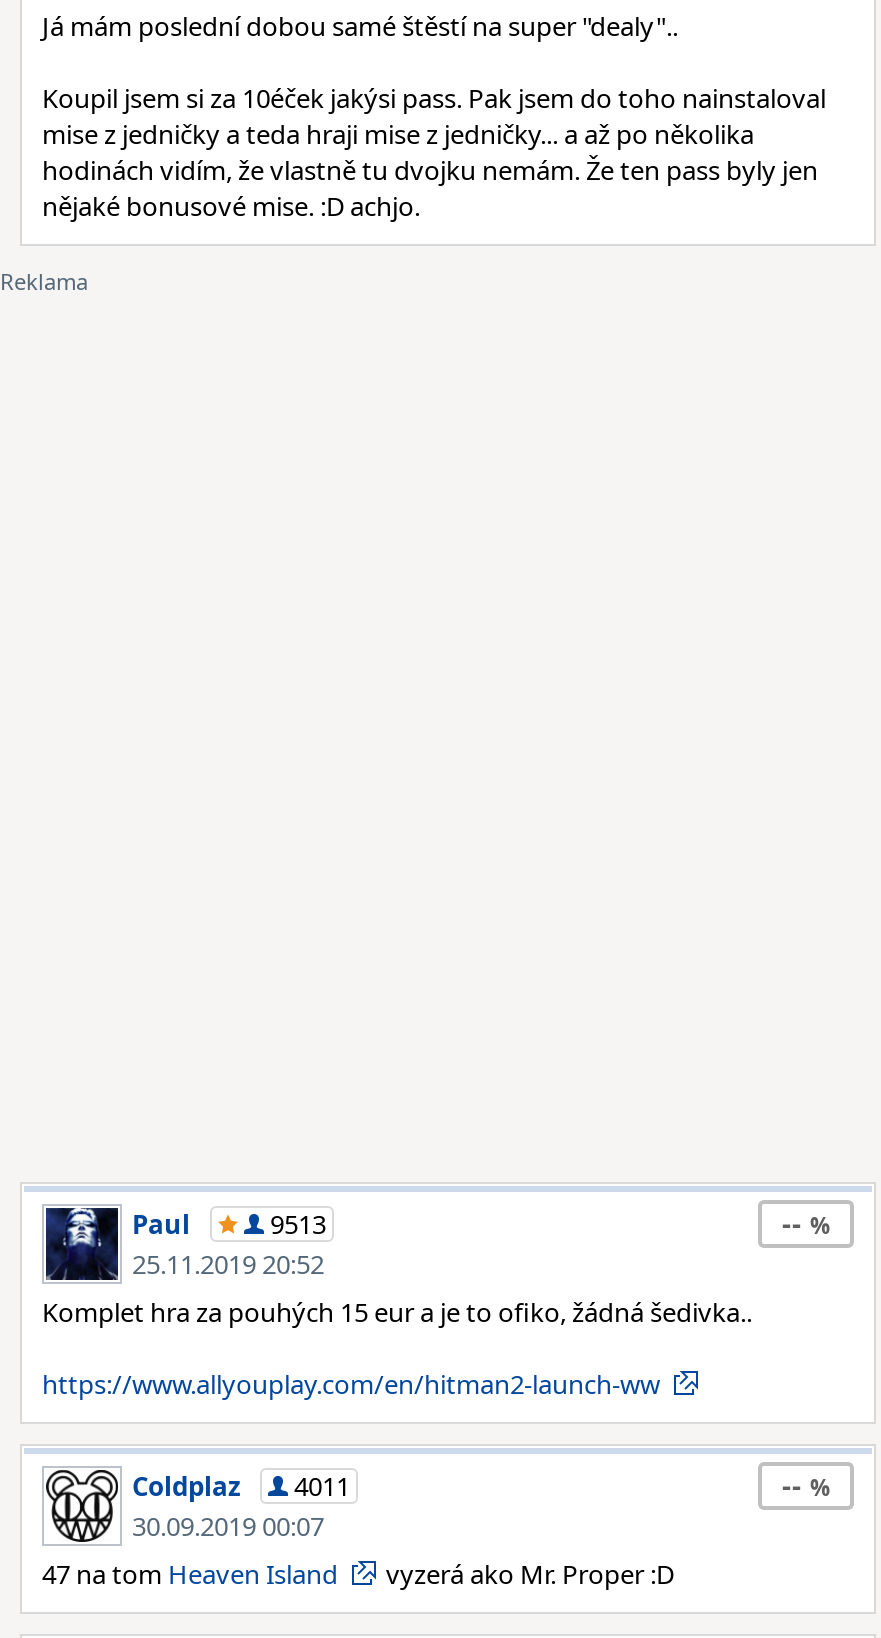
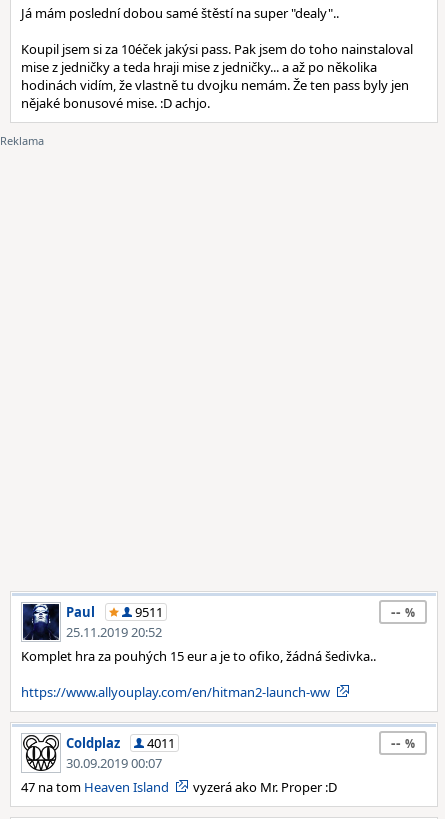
[270,1206,326,1242] 9513 -> [135,603,163,621] 9511

